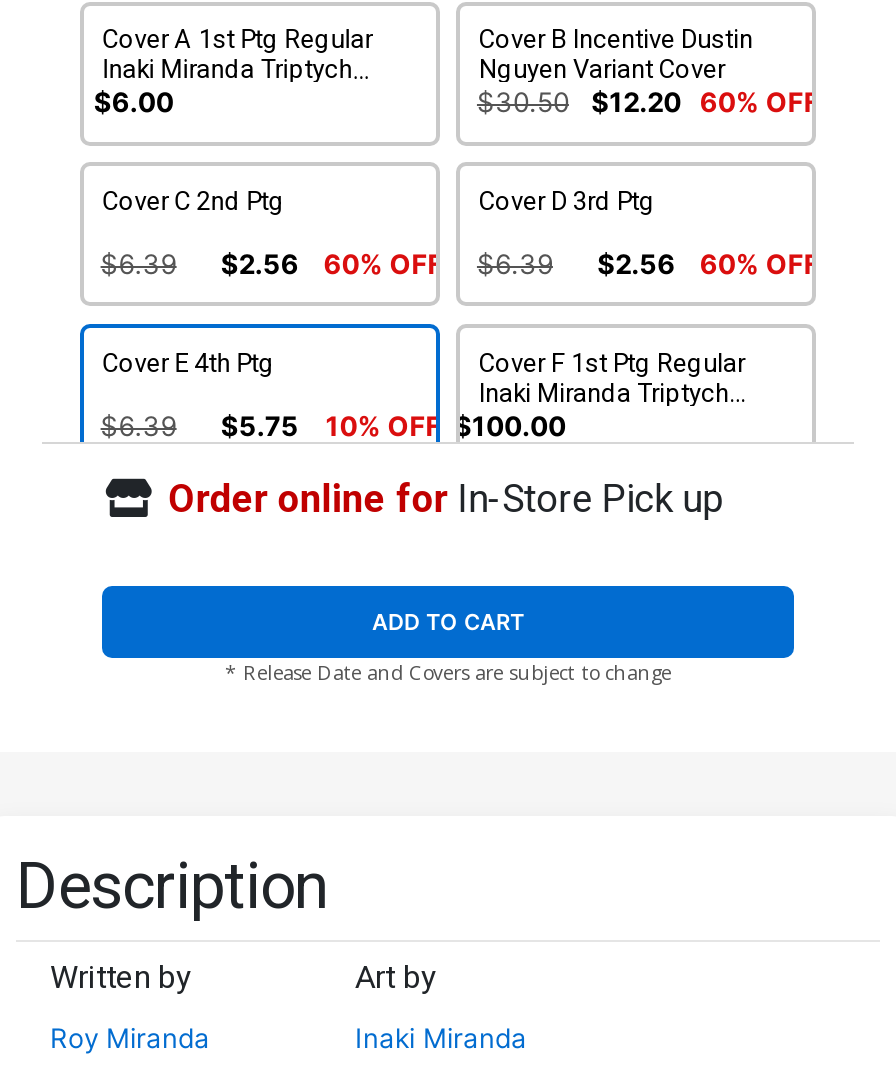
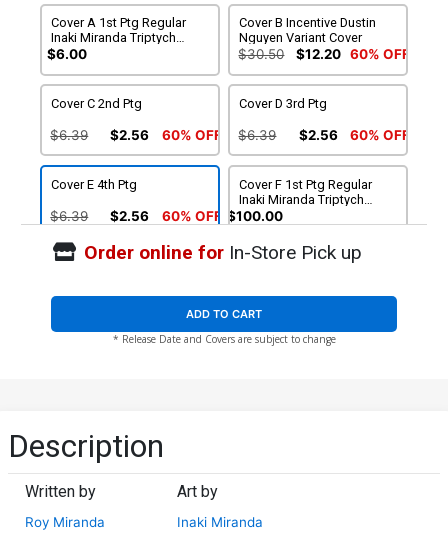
[221,410,299,442] $5.75 -> [110,208,149,224] $2.56
[325,410,441,442] 10% OFF -> [162,208,222,224] 60% OFF

